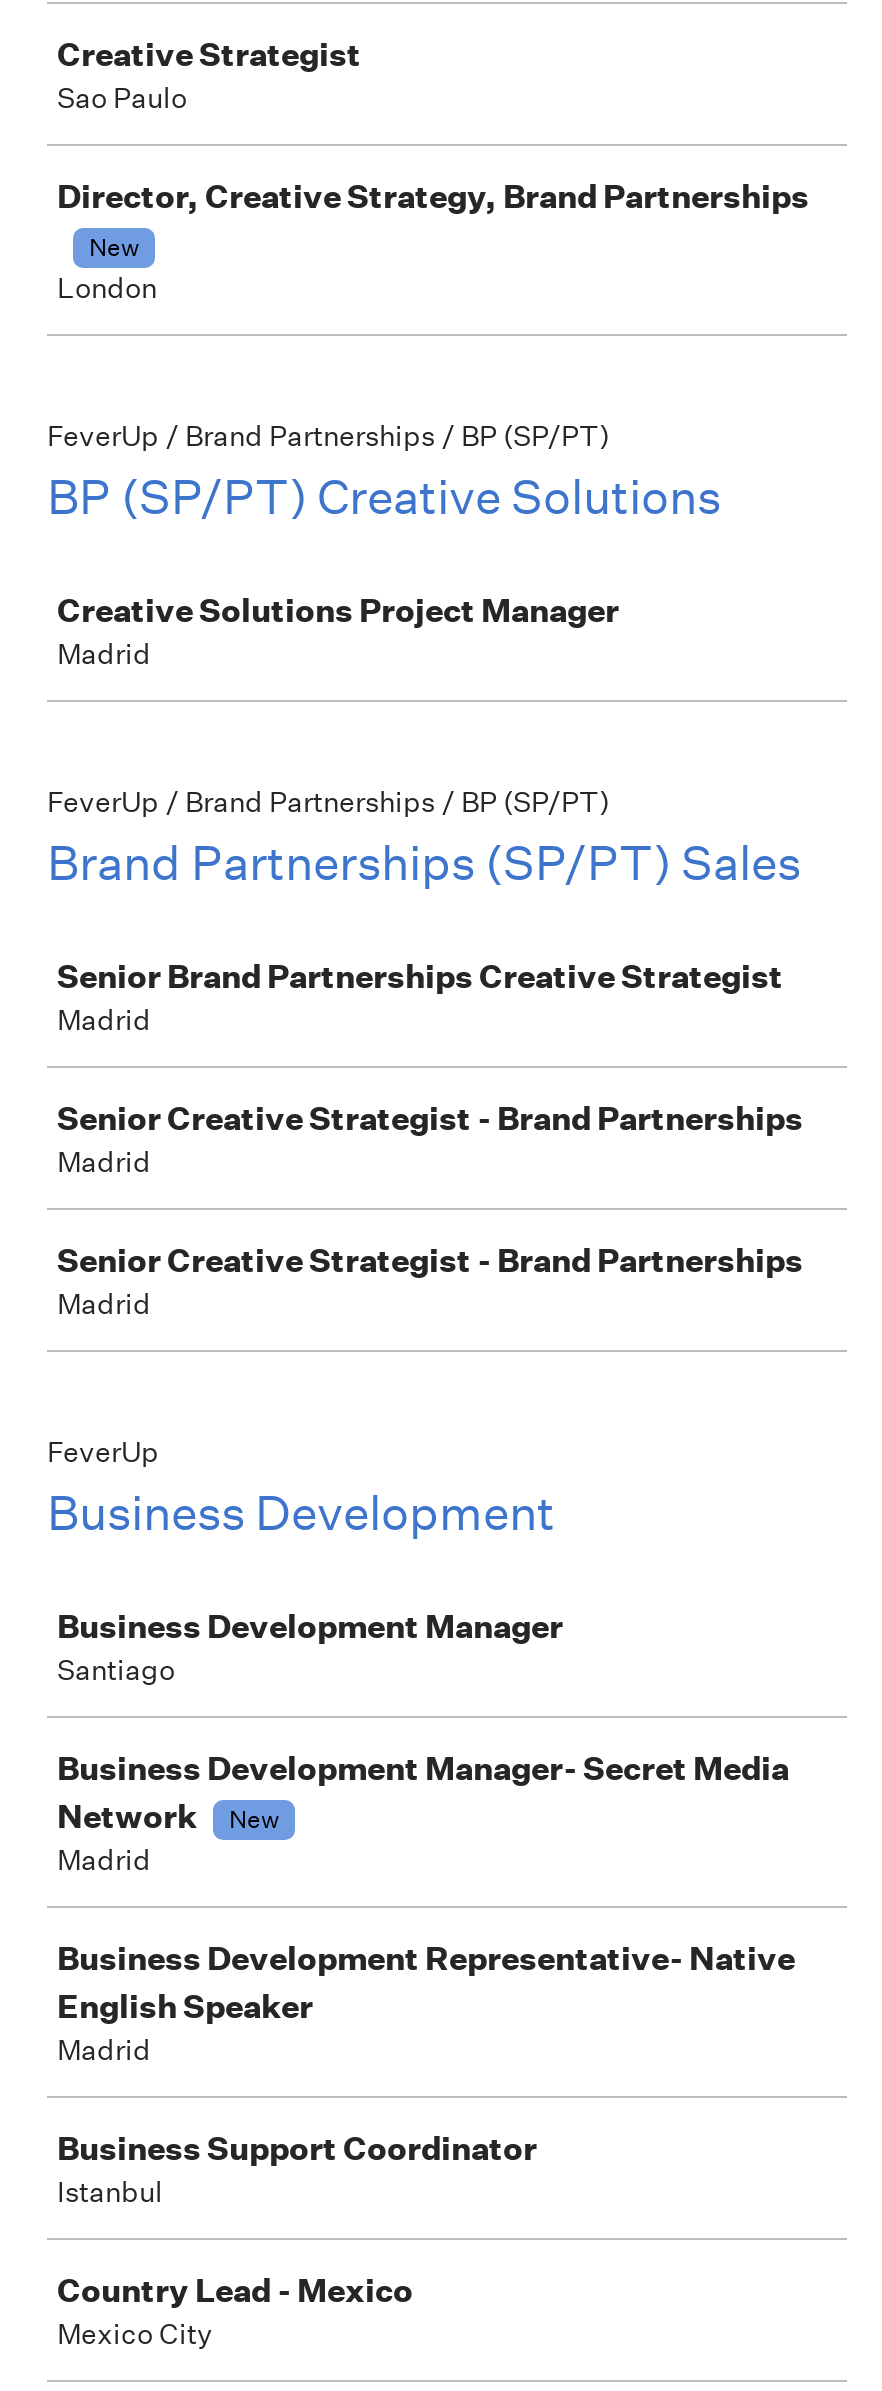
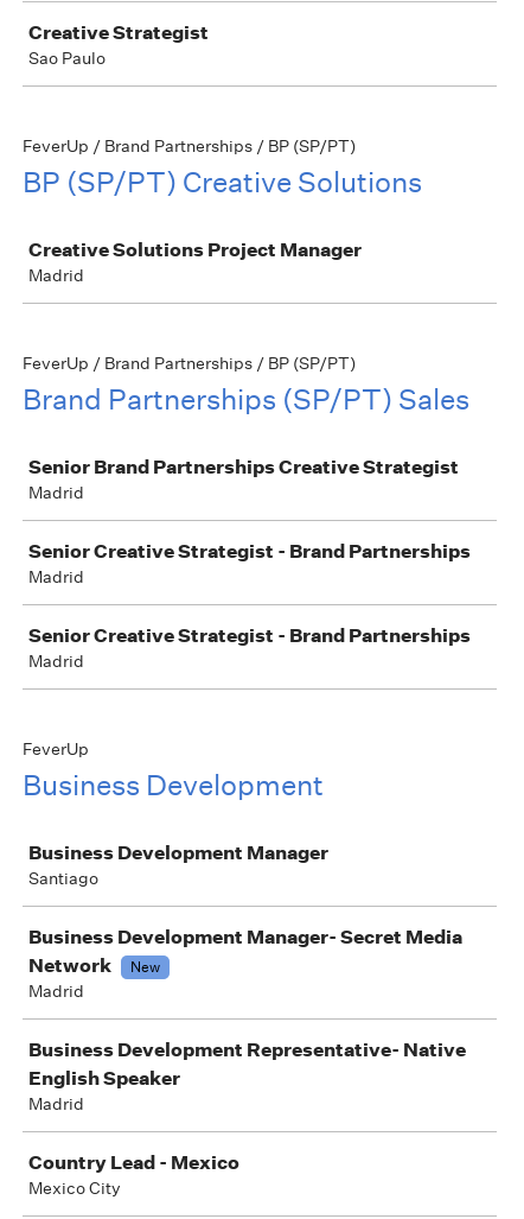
[57,176,809,306] Director, Creative Strategy, Brand Partnerships | New | London -> none
[57,2128,537,2210] Business Support Coordinator | Istanbul -> none

